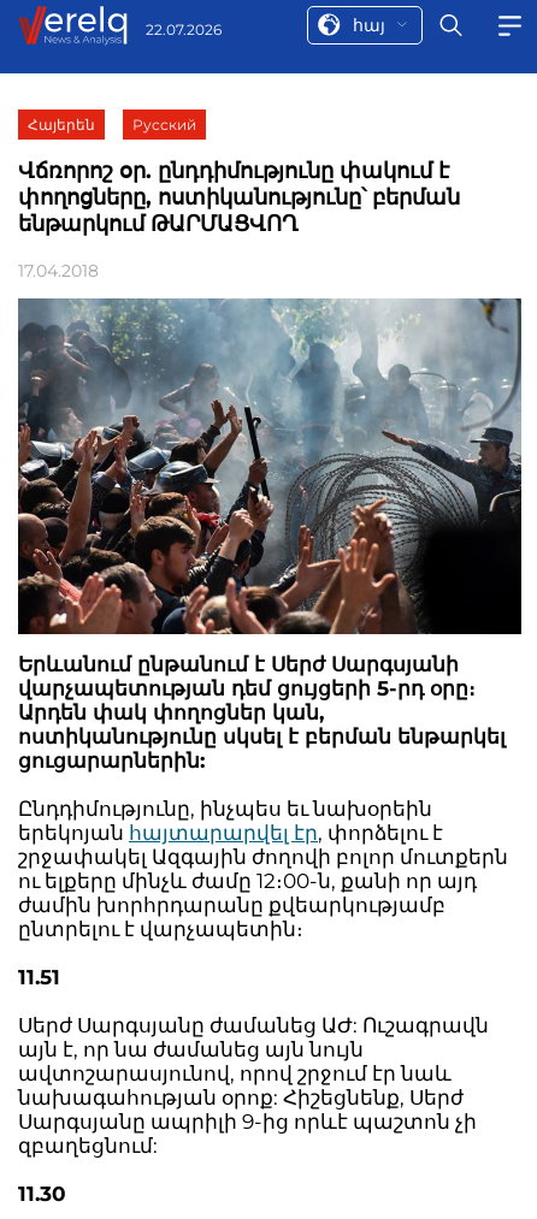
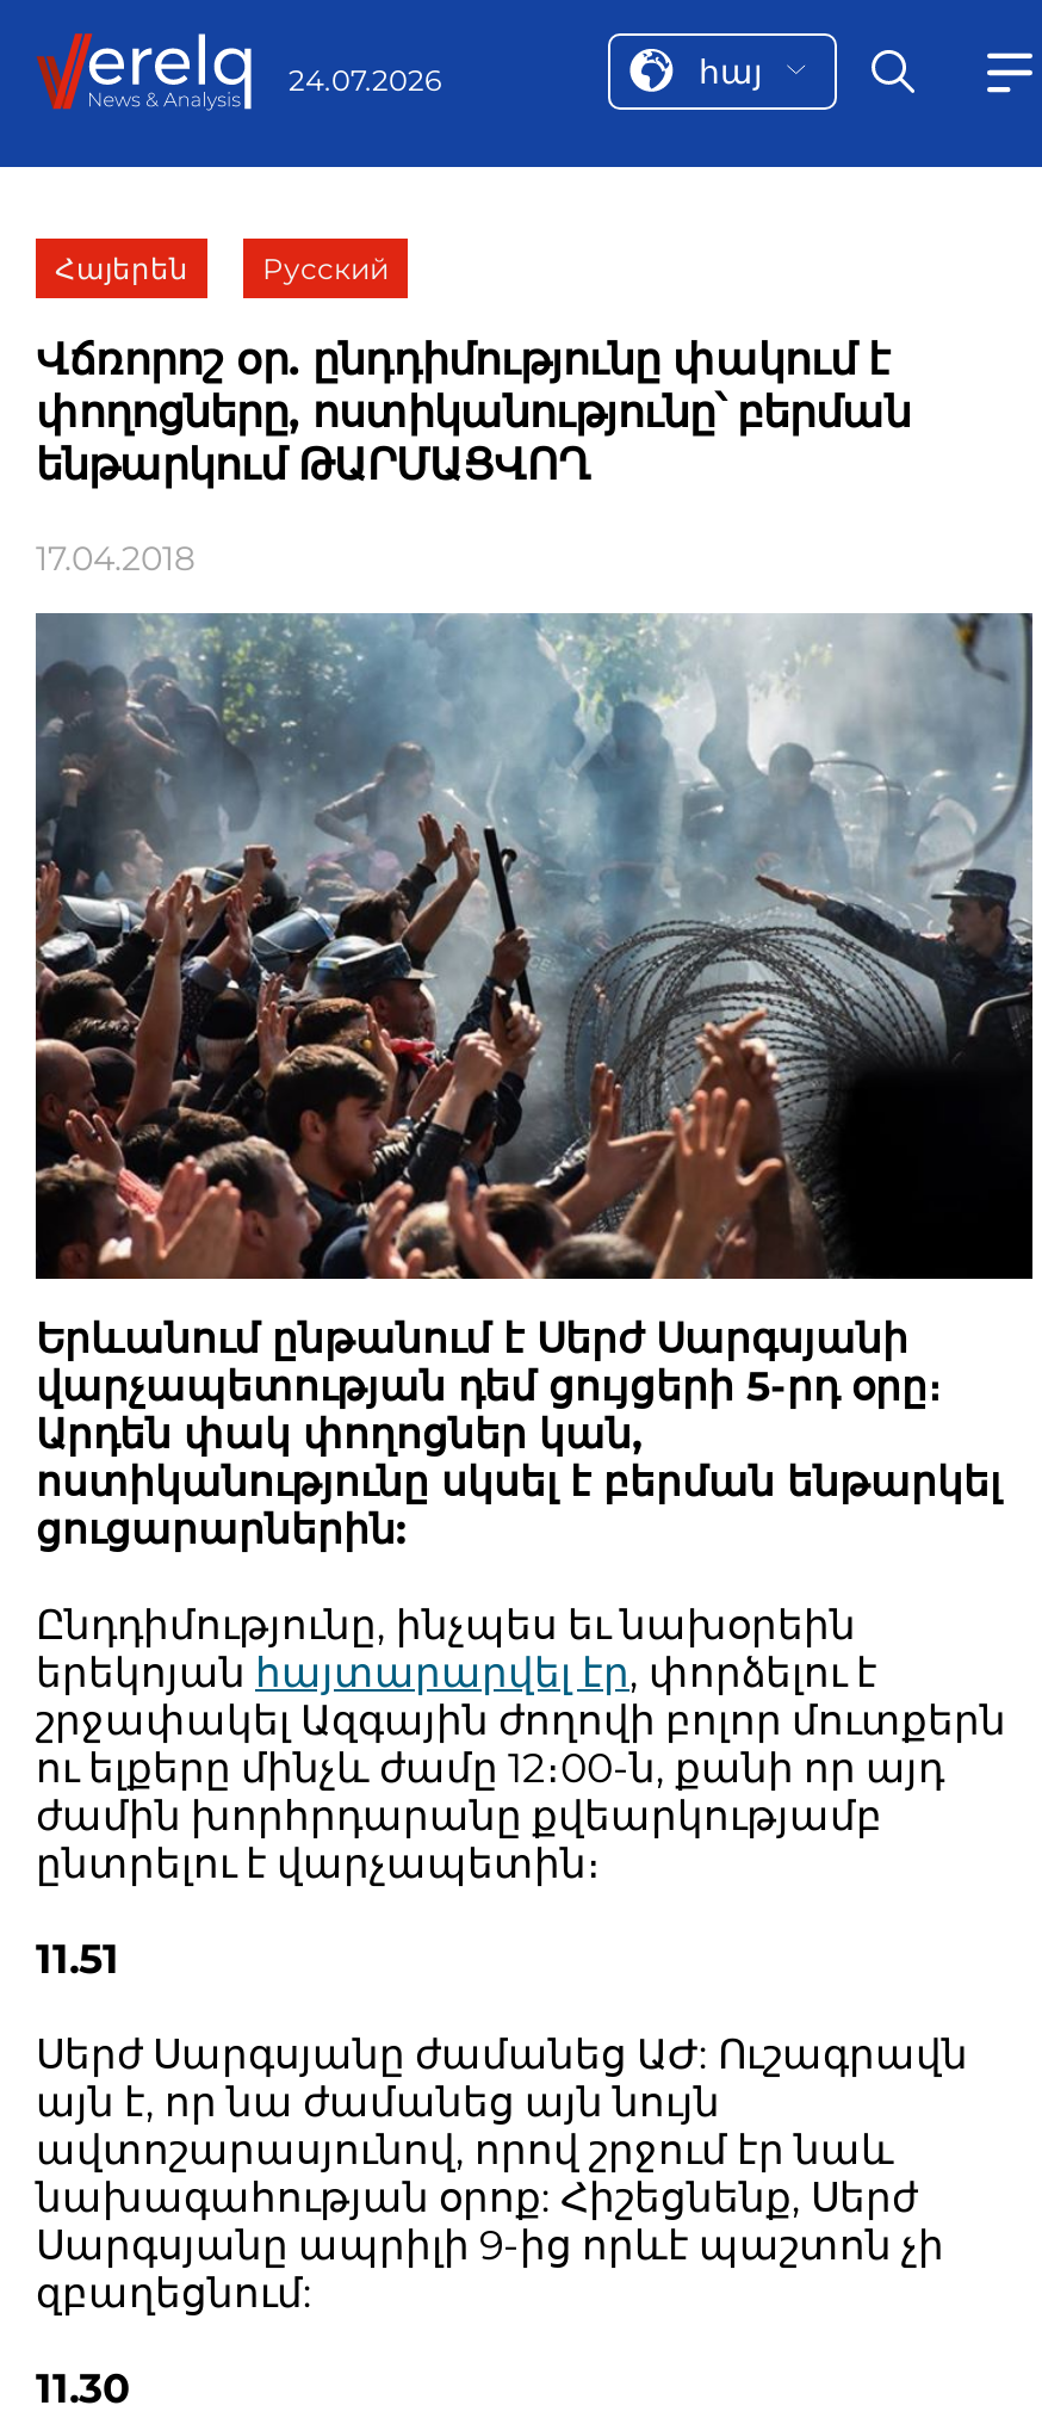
[146,20,222,38] 22.07.2026 -> [289,61,441,97] 24.07.2026

